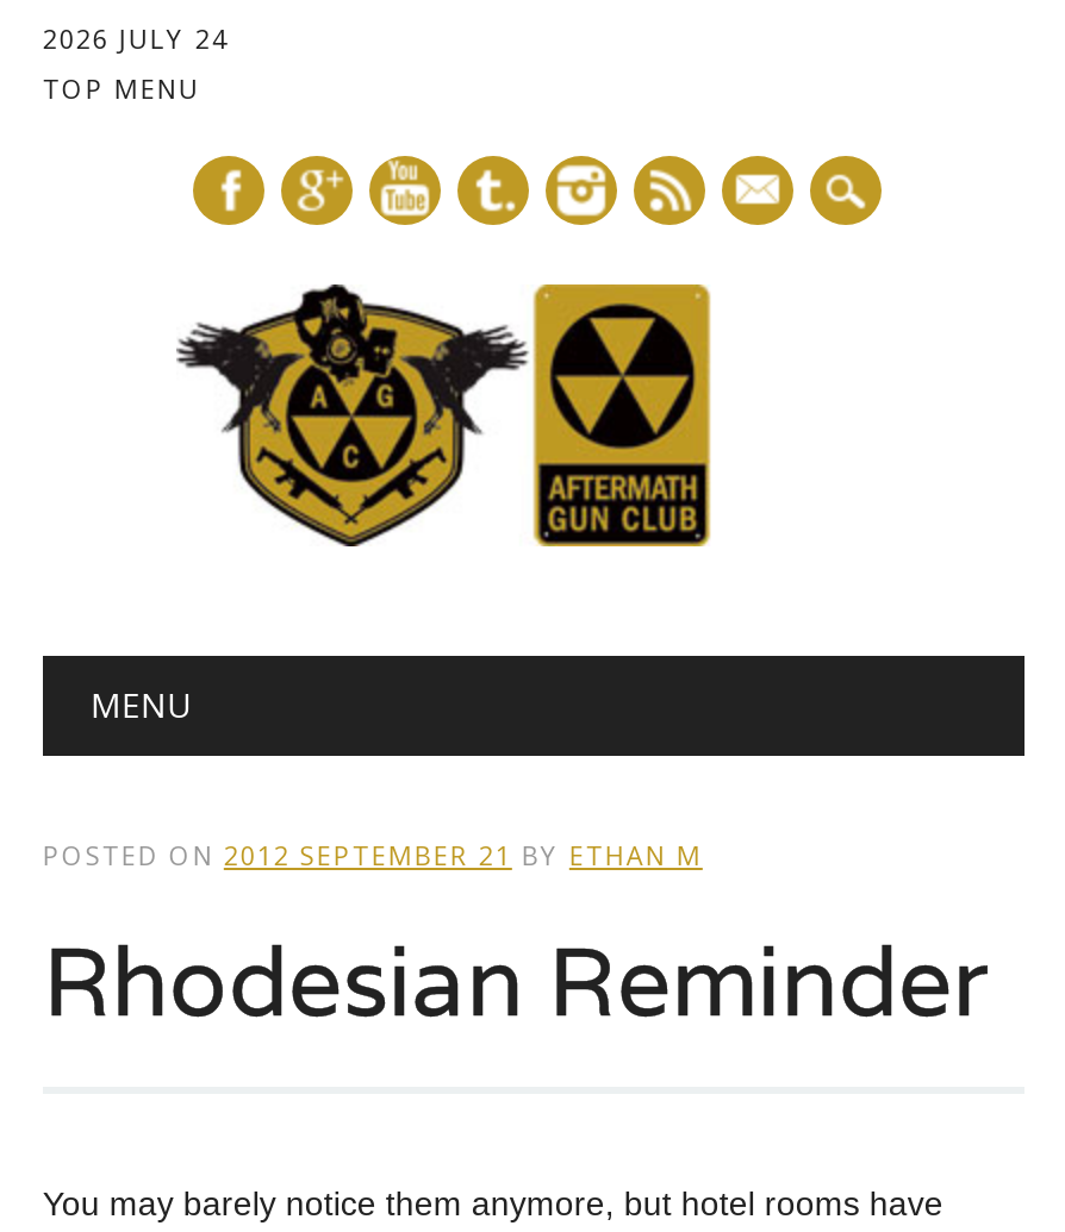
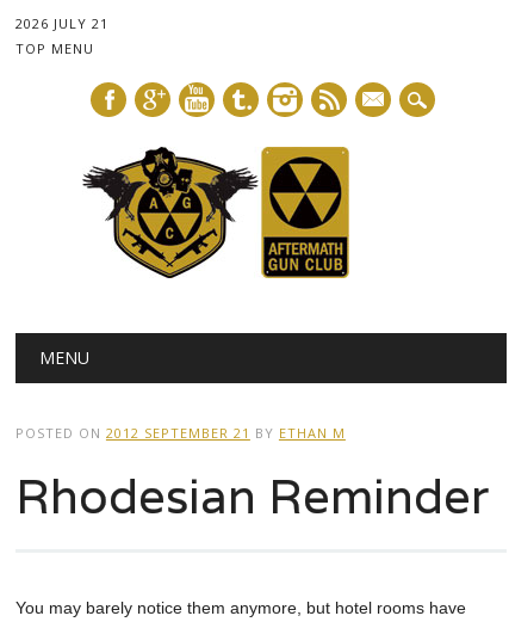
[43,20,228,56] 2026 JULY 24 -> [15,14,108,32] 2026 JULY 21

